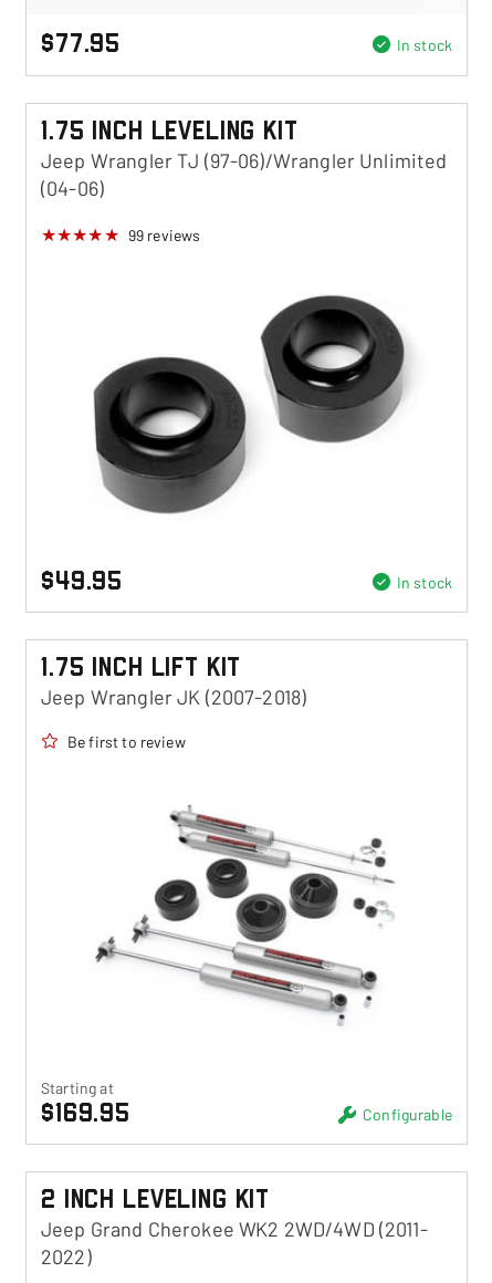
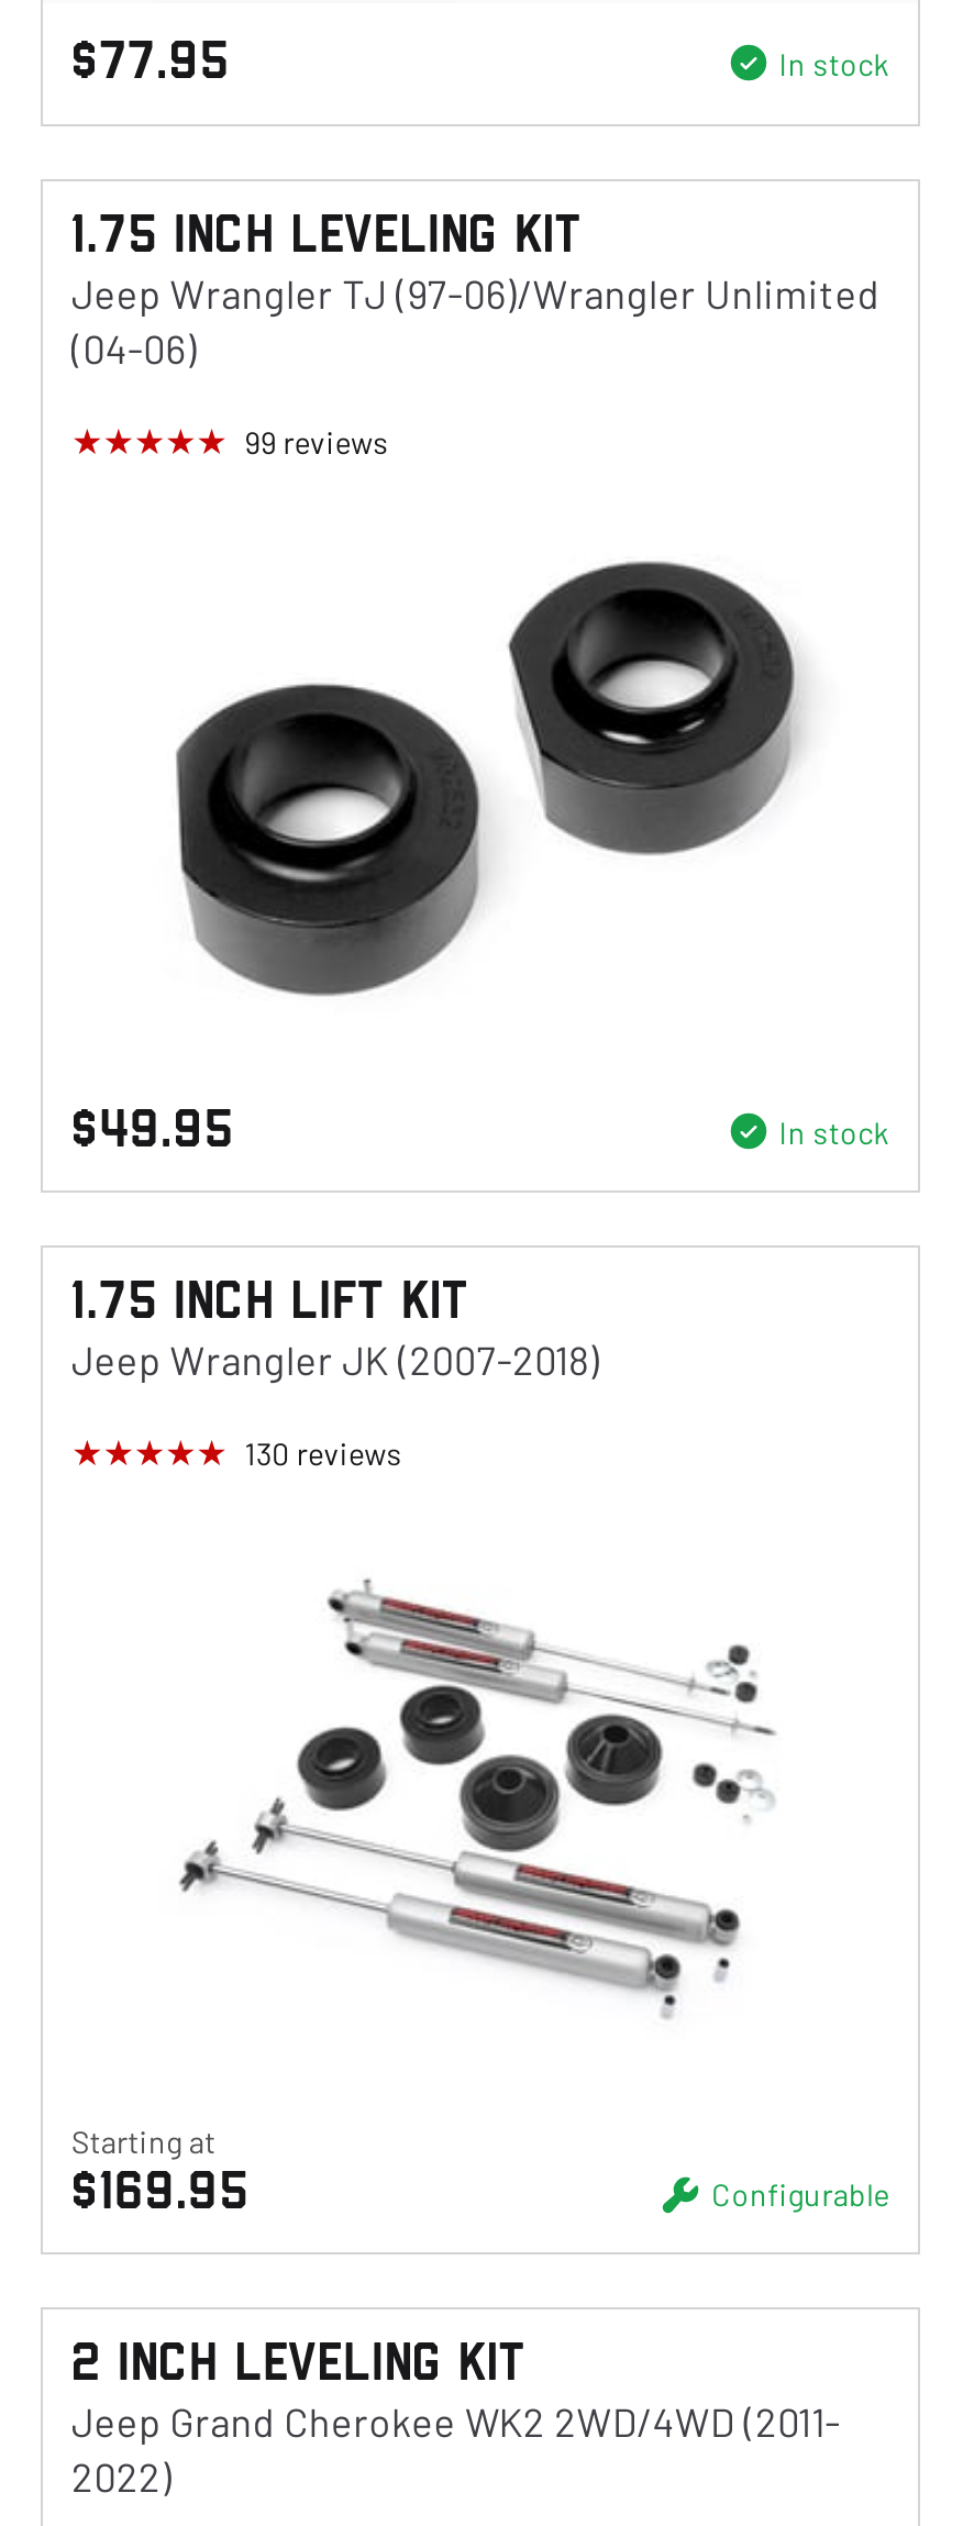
[67,732,186,751] Be first to review -> [245,1434,402,1472] 130 reviews

